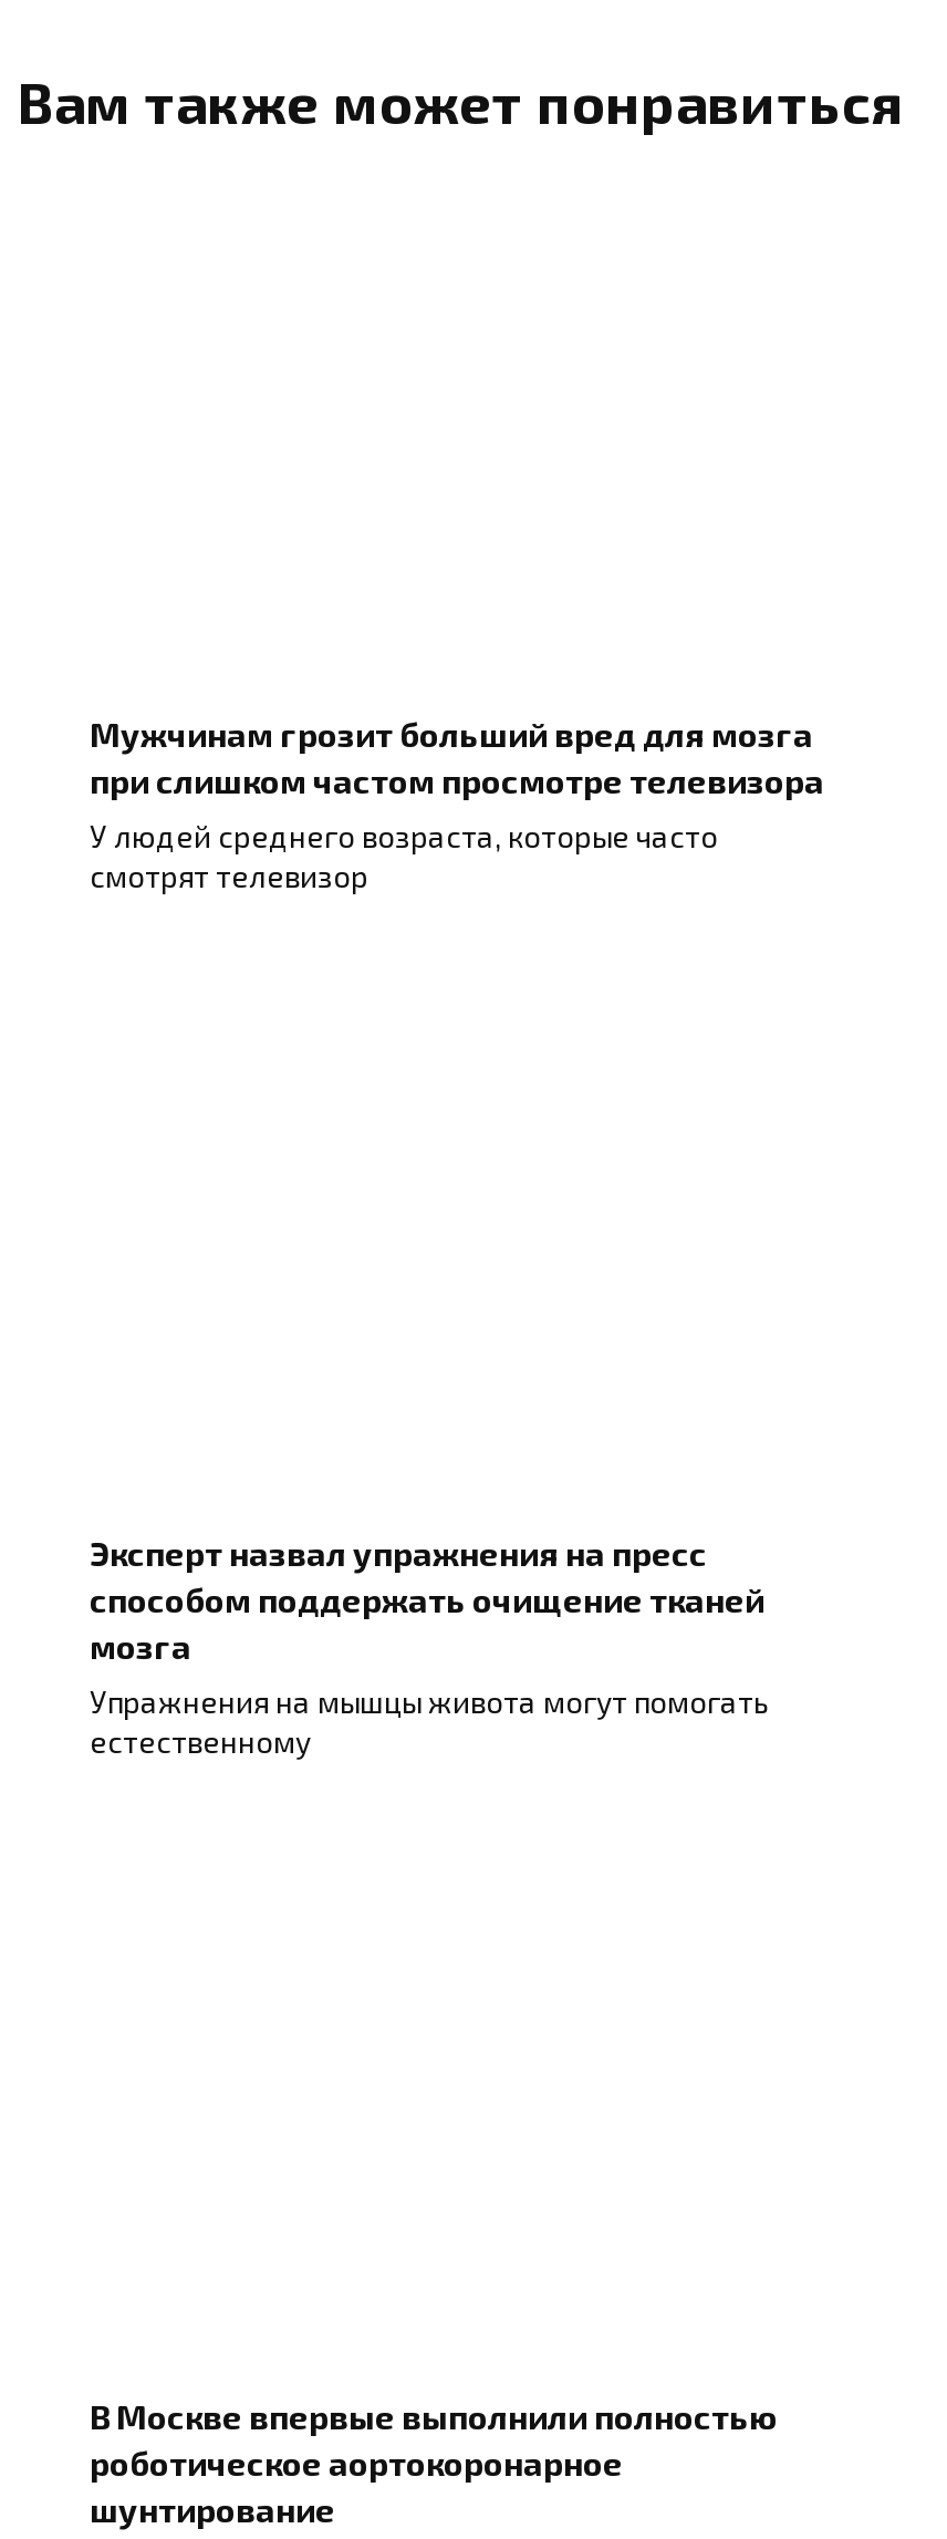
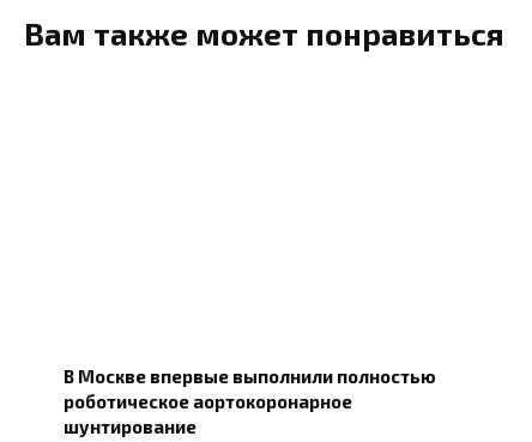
[90,713,824,895] Мужчинам грозит больший вред для мозга | при слишком частом просмотре телевизора | У людей среднего возраста, которые часто | смотрят телевизор -> none
[90,1532,769,1760] Эксперт назвал упражнения на пресс | способом поддержать очищение тканей | мозга | Упражнения на мышцы живота могут помогать | естественному -> none

